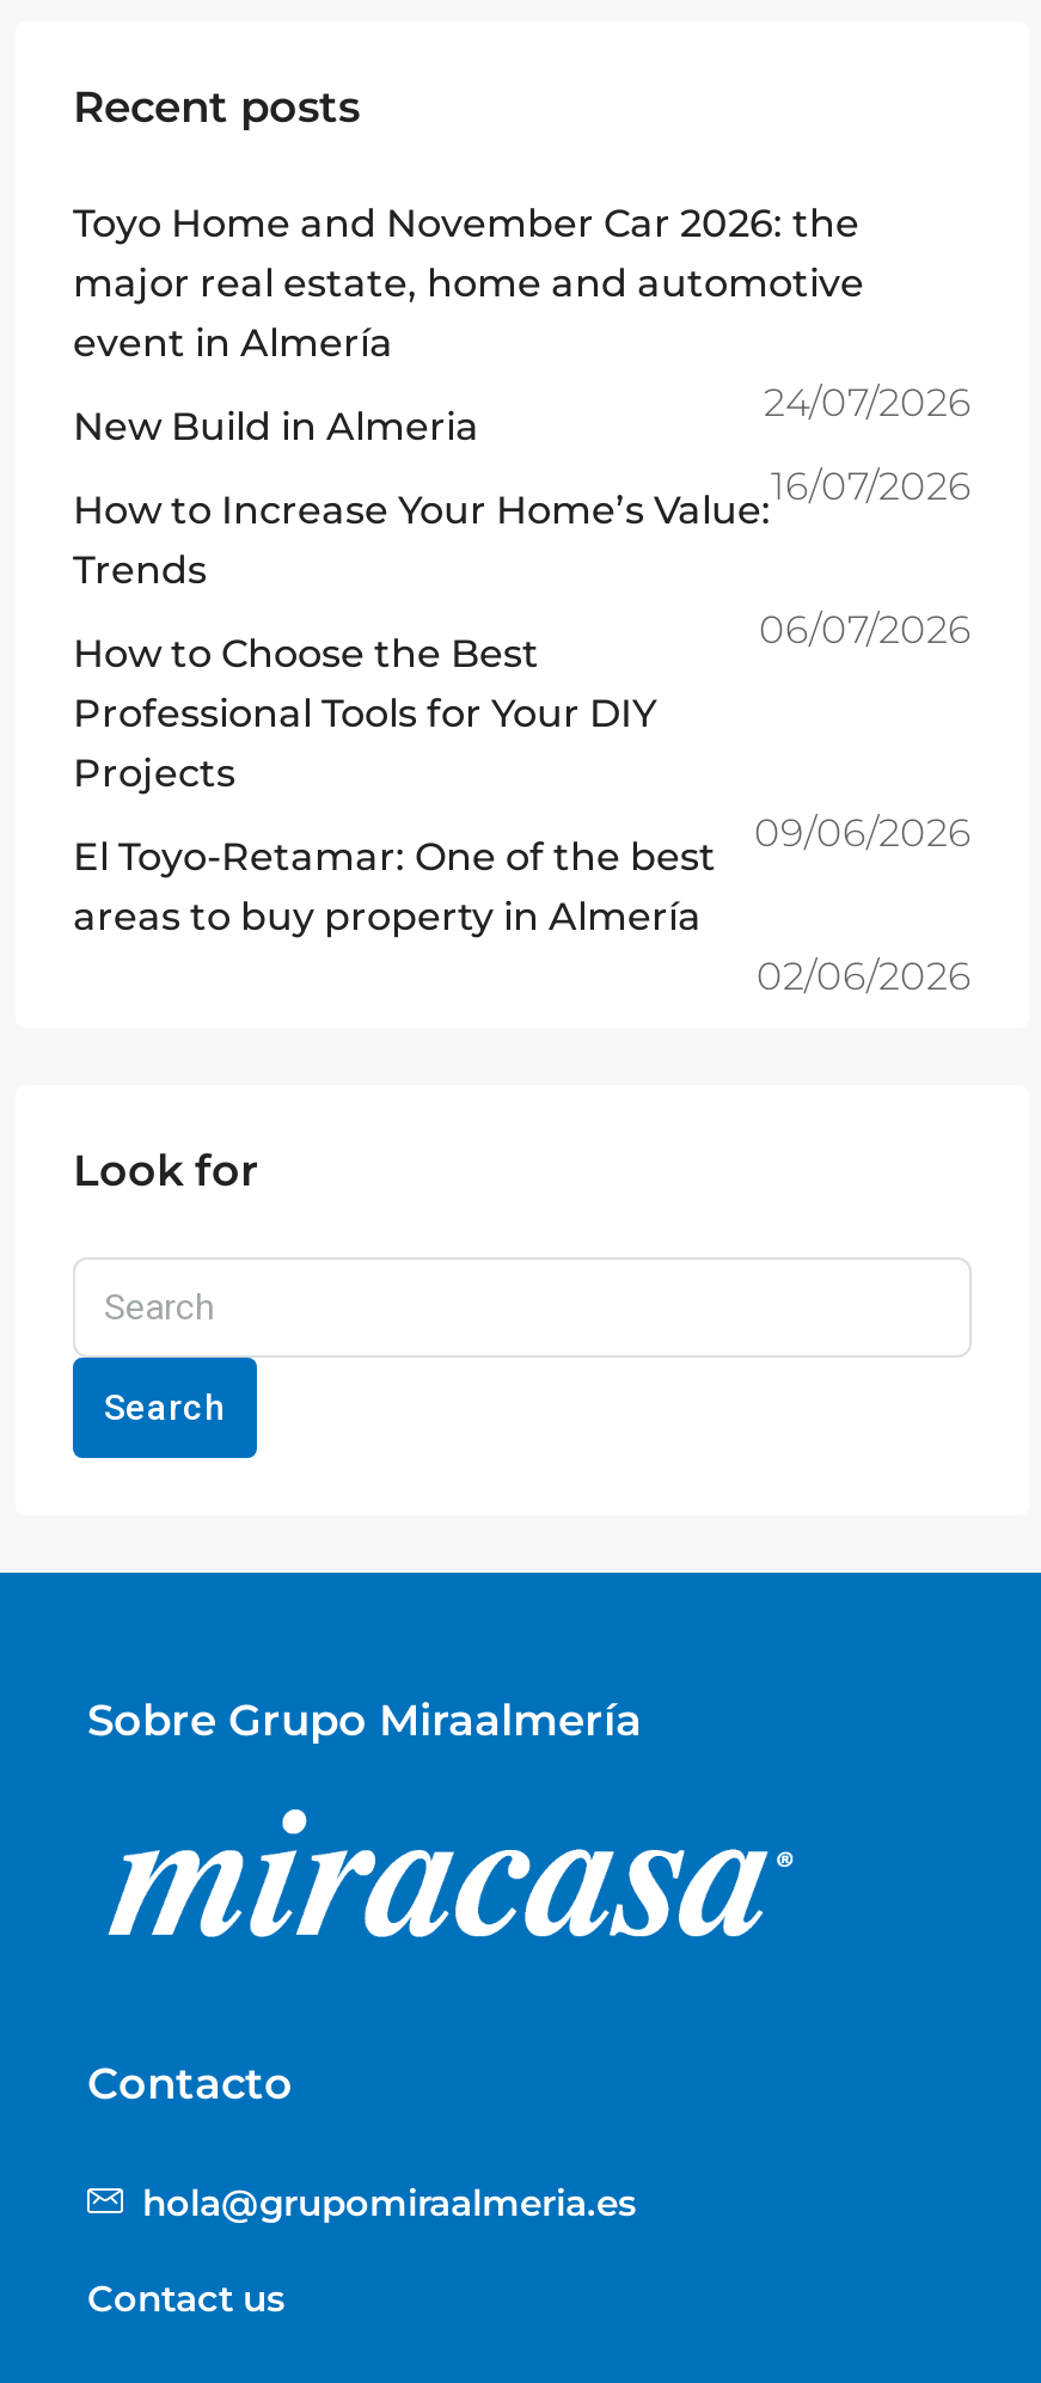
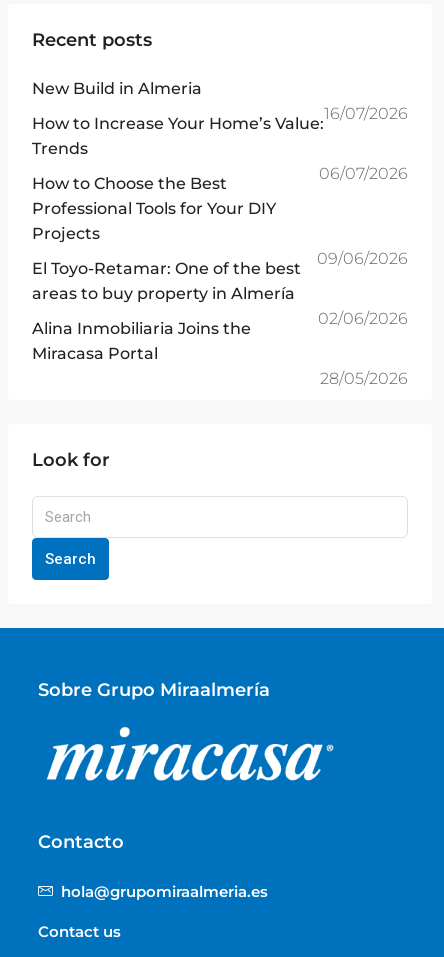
[73,201,972,425] Toyo Home and November Car 2026: the | major real estate, home and automotive | event in Almería | 24/07/2026 -> none
moved [73,404,972,999] -> [32,79,408,328]: New Build in Almeria | 16/07/2026 | How to Increase Your Home’s Value: | ... | areas to buy property in Almería | 02/06/2026
none -> [32,319,408,388] Alina Inmobiliaria Joins the | Miracasa Portal | 28/05/2026

